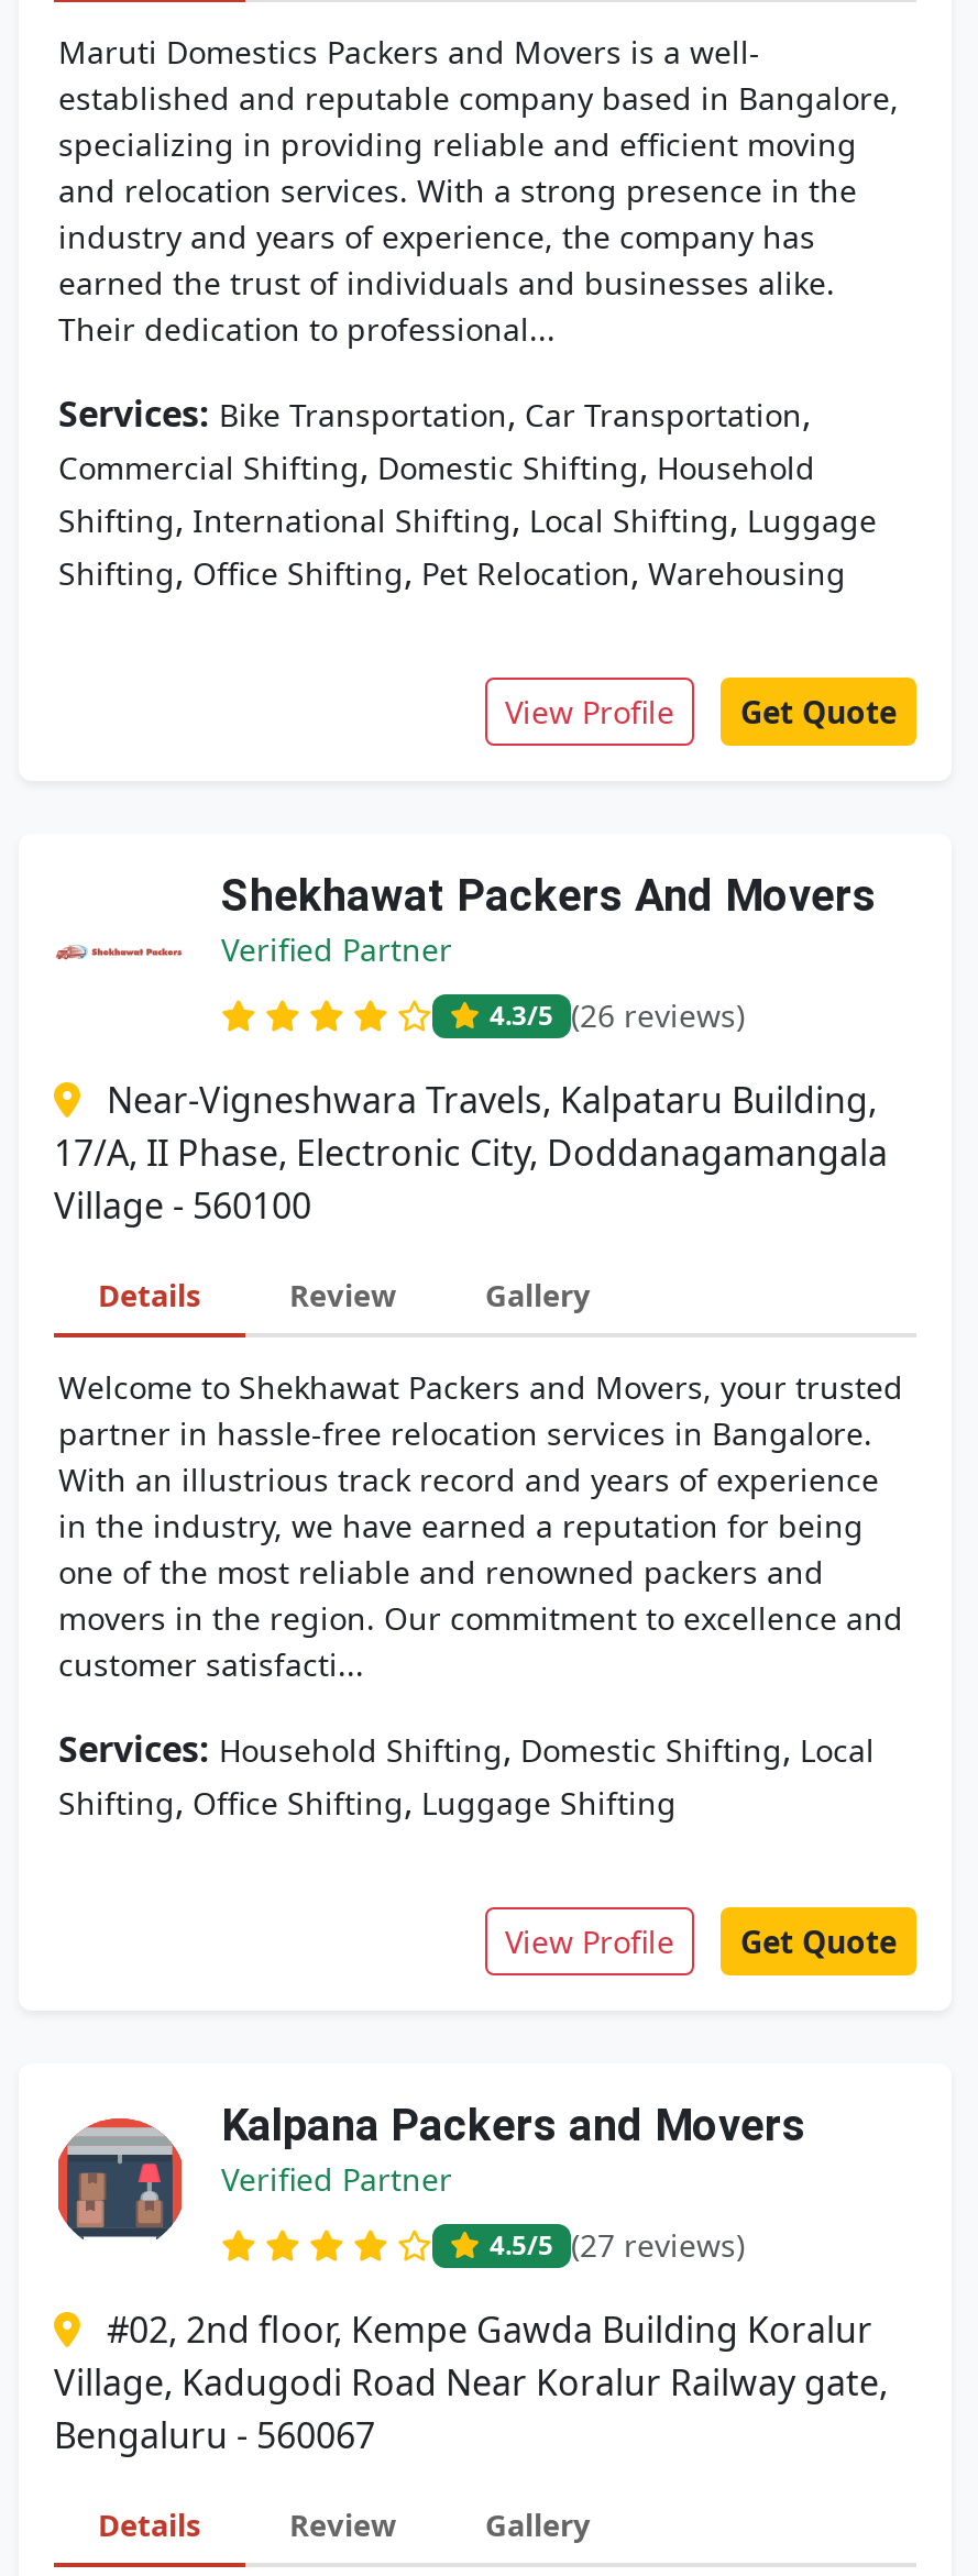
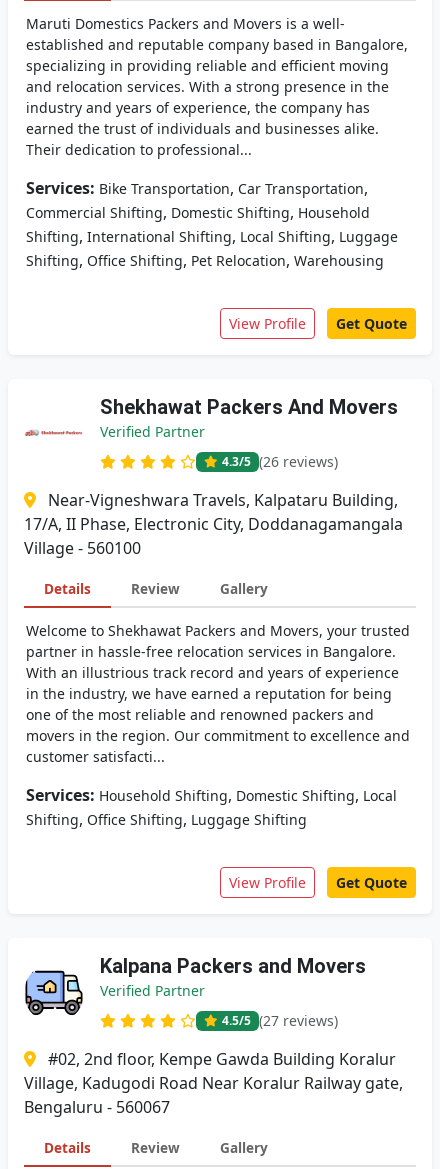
[56,2116,184,2239] [image] -> [24,963,84,1017] [image]

